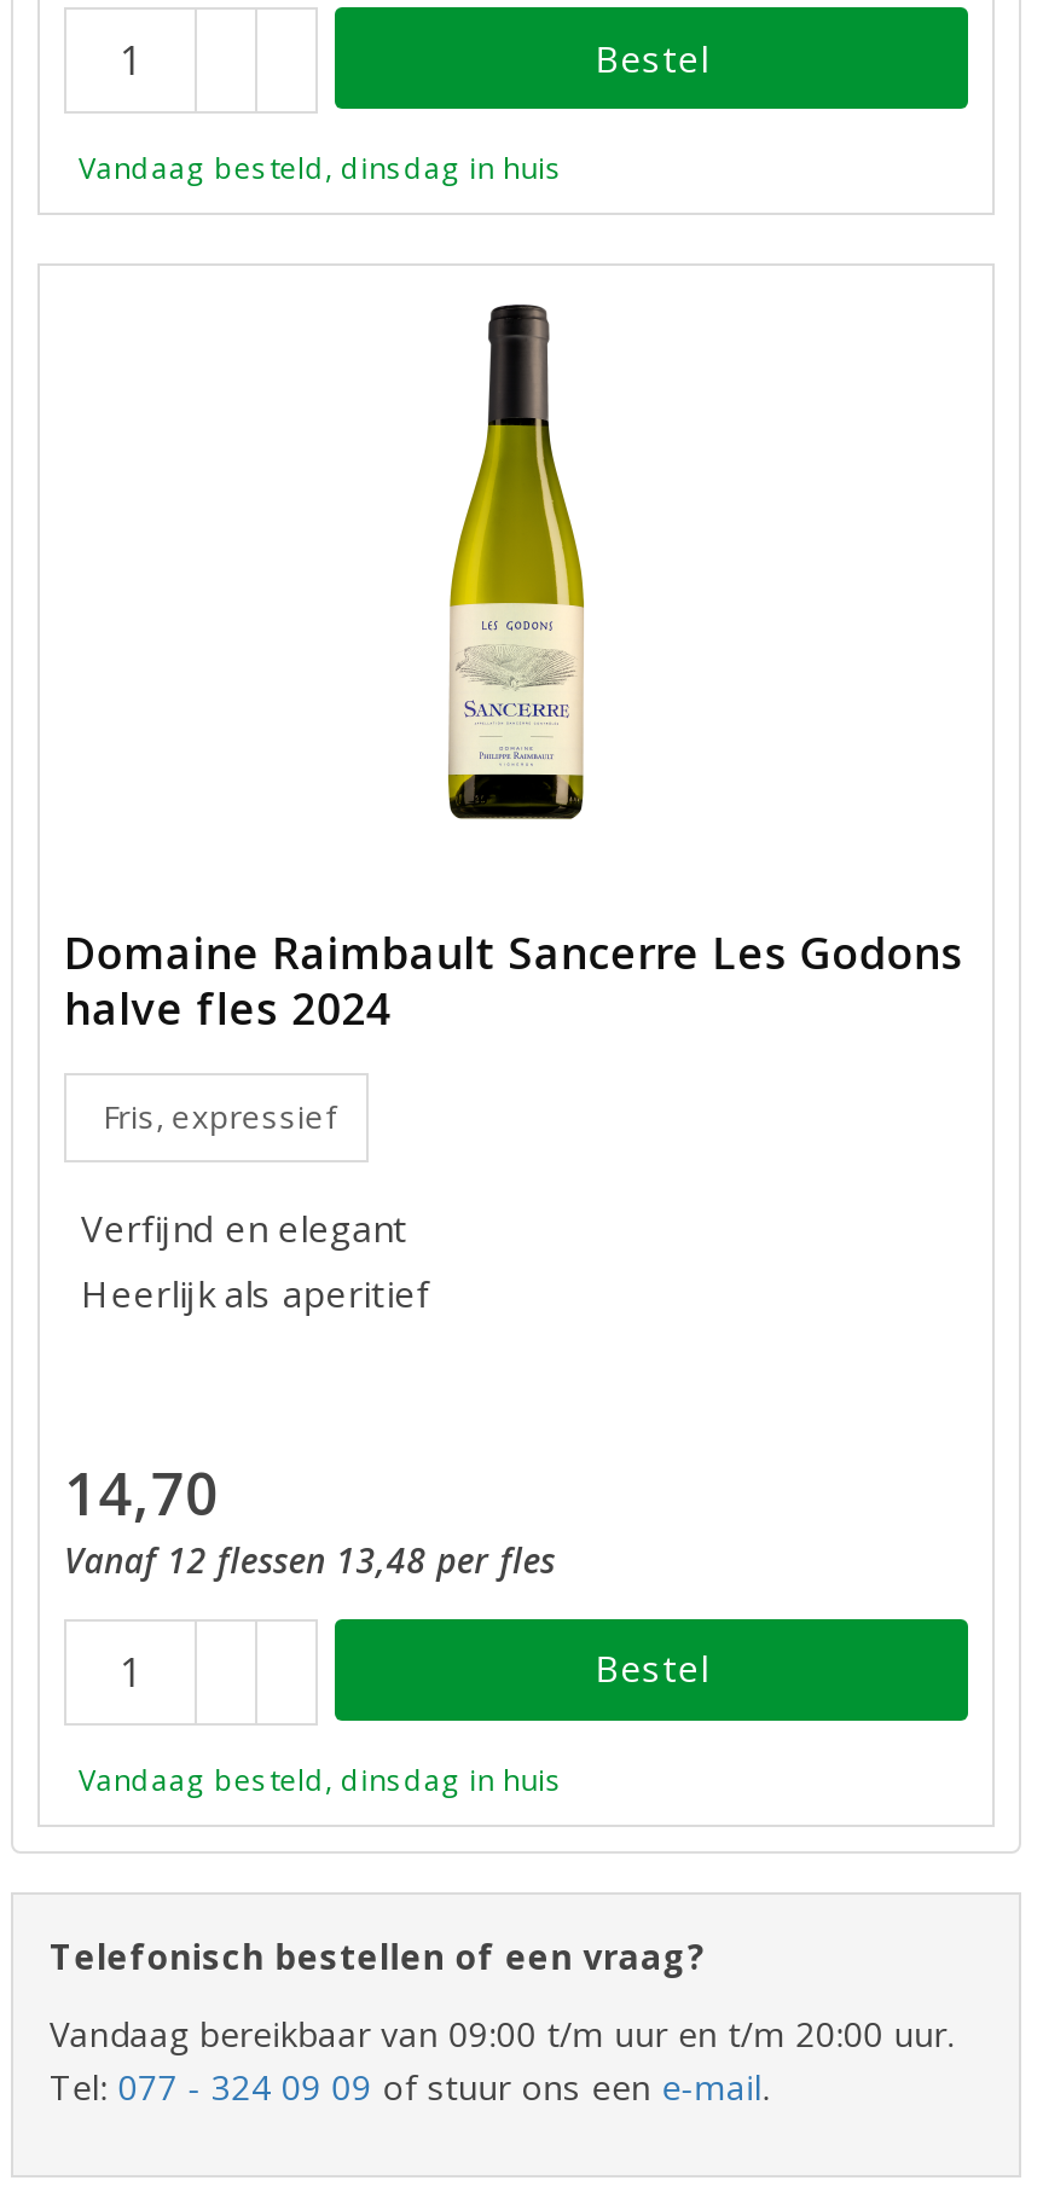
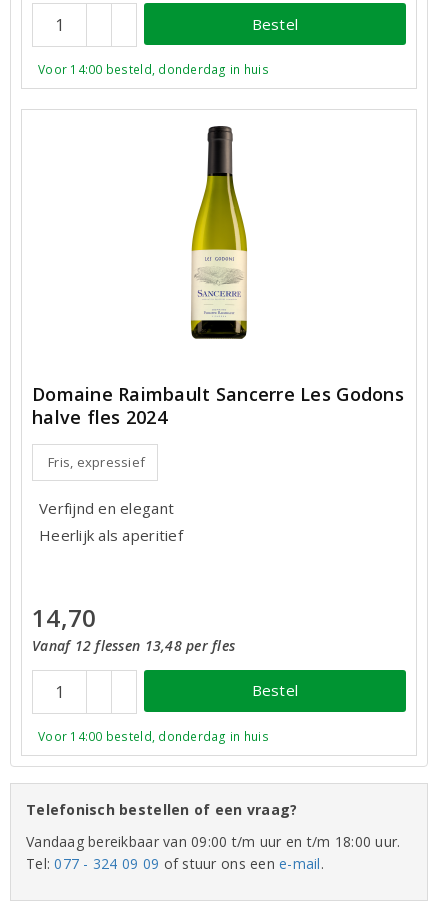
[79,147,563,189] Vandaag besteld, dinsdag in huis -> [38,61,269,78] Voor 14:00 besteld, donderdag in huis
[79,1759,563,1800] Vandaag besteld, dinsdag in huis -> [38,728,269,745] Voor 14:00 besteld, donderdag in huis
[50,2011,955,2057] Vandaag bereikbaar van 09:00 t/m uur en t/m 20:00 uur. -> [26,832,400,851] Vandaag bereikbaar van 09:00 t/m uur en t/m 18:00 uur.

